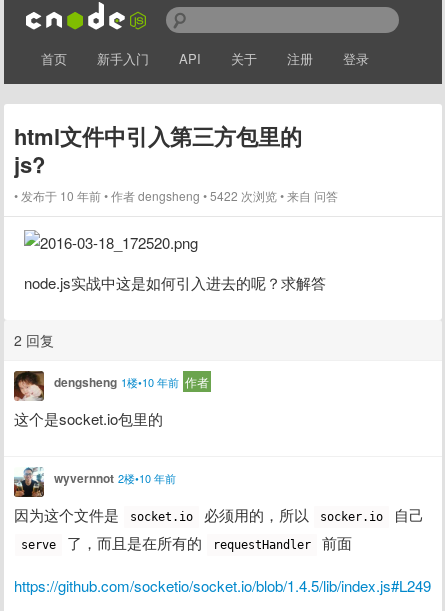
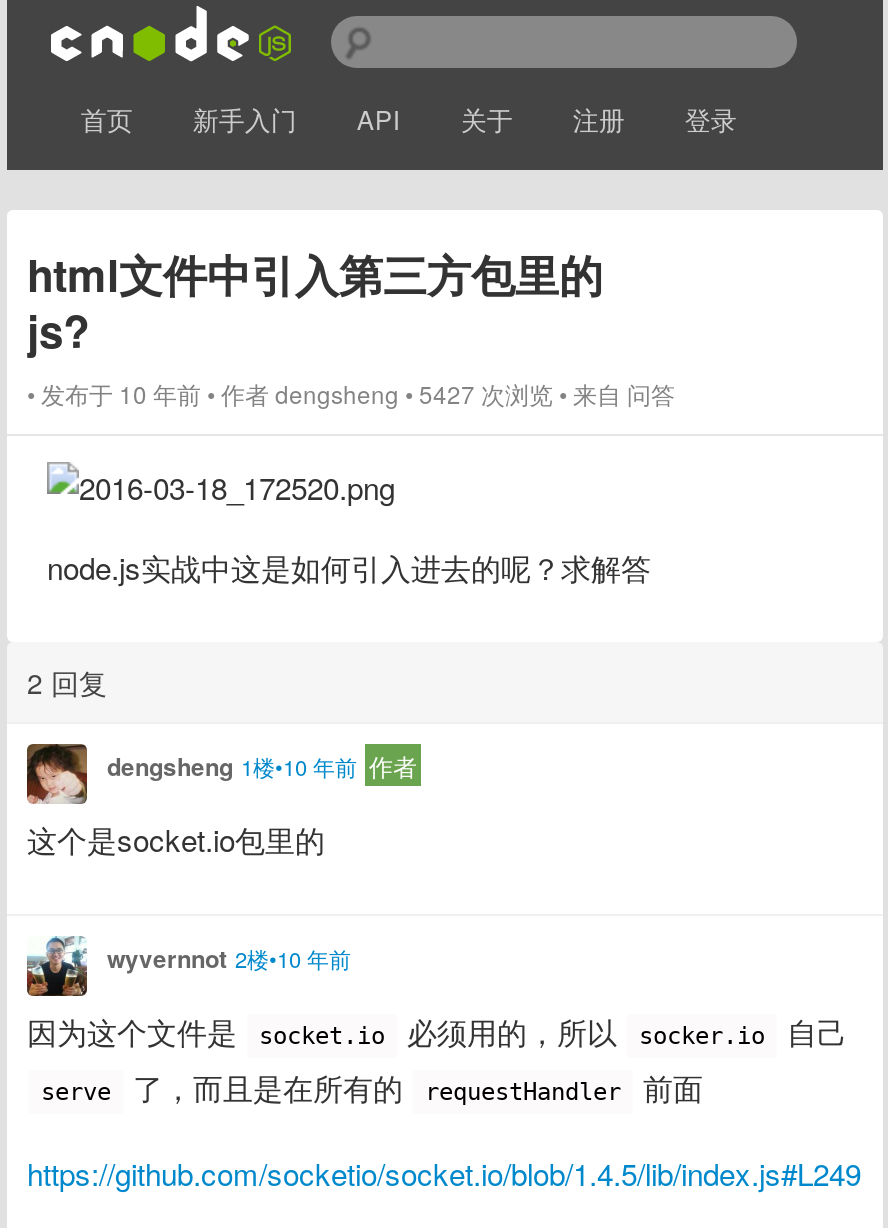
[18,187,338,204] 发布于 10 年前 作者dengsheng 5422 次浏览 来自 问答 -> [35,376,675,410] 发布于 10 年前 作者dengsheng 5427 次浏览 来自 问答

